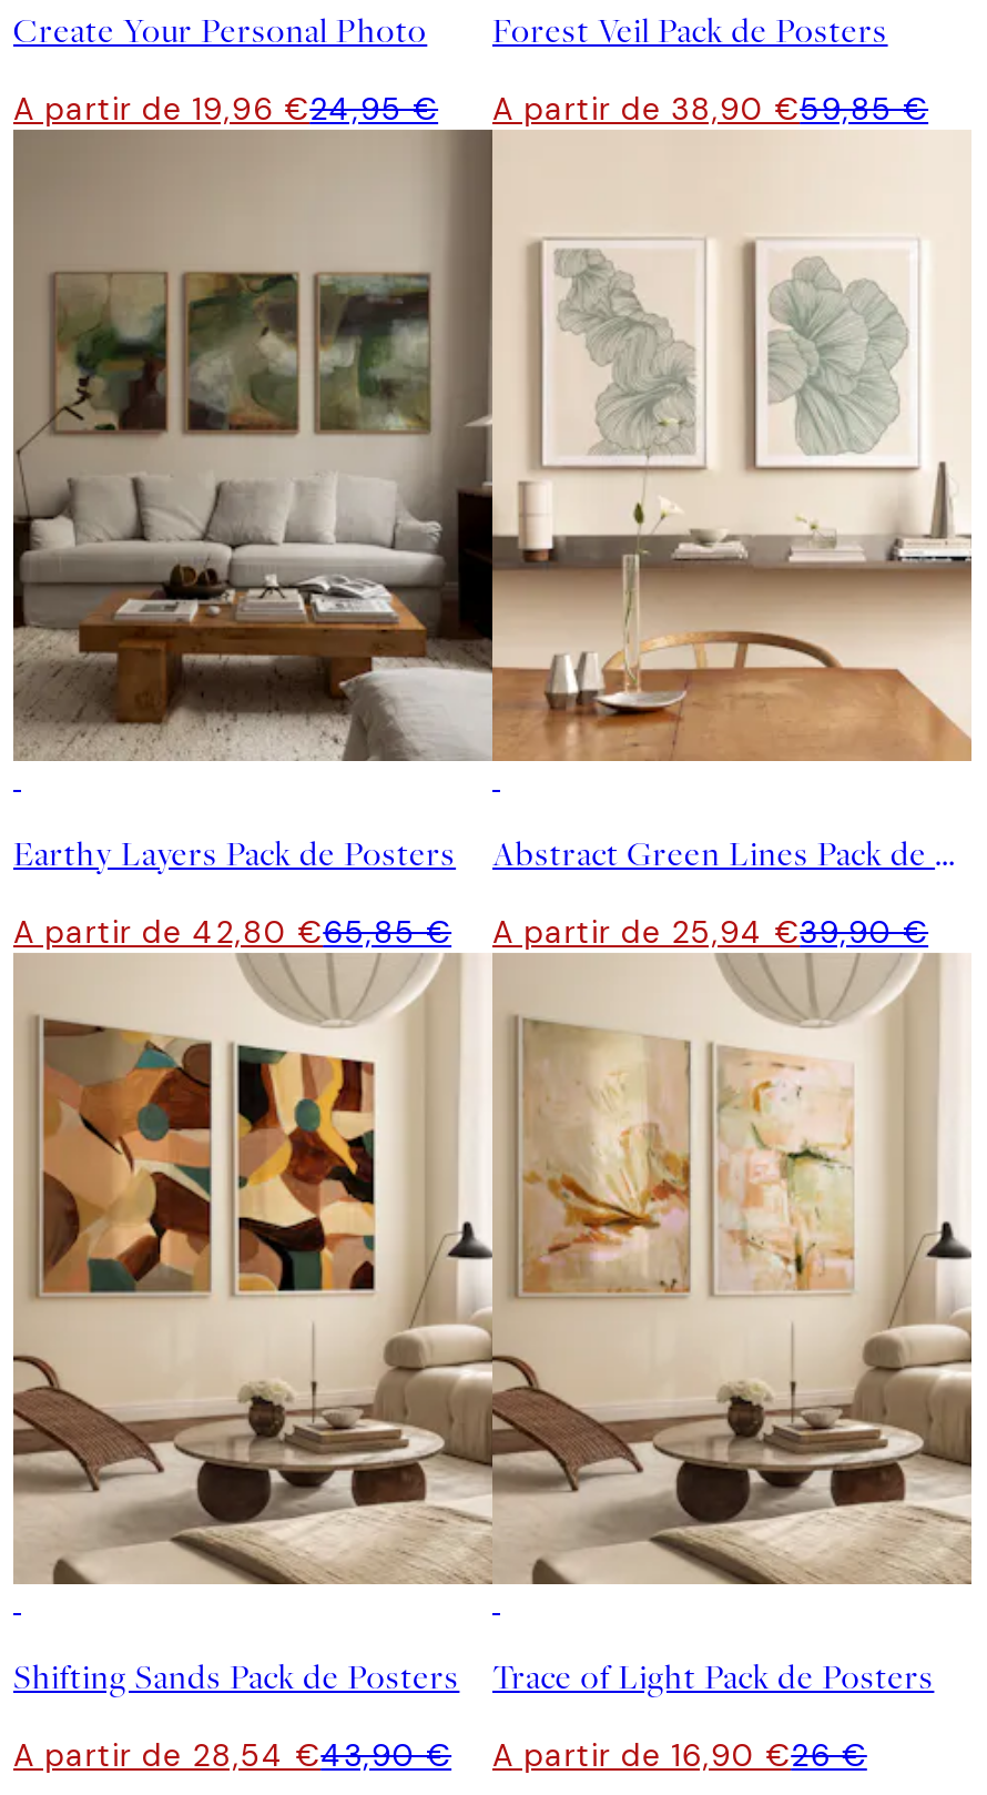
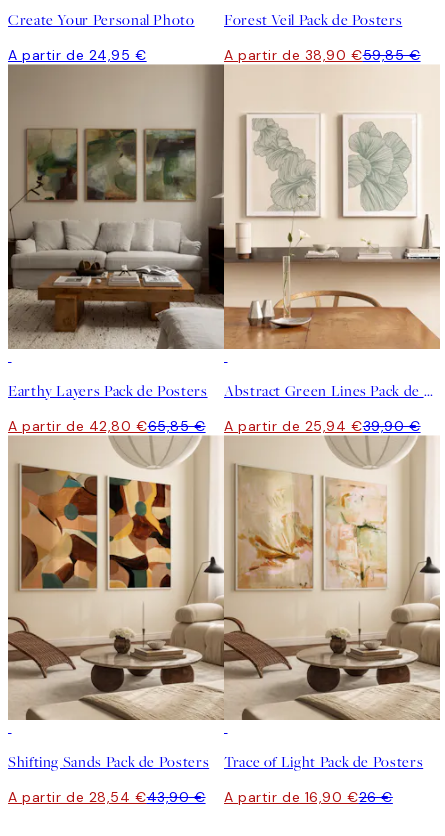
[13,89,438,129] A partir de 19,96 €24,95 € -> [8,46,147,64] A partir de 24,95 €

